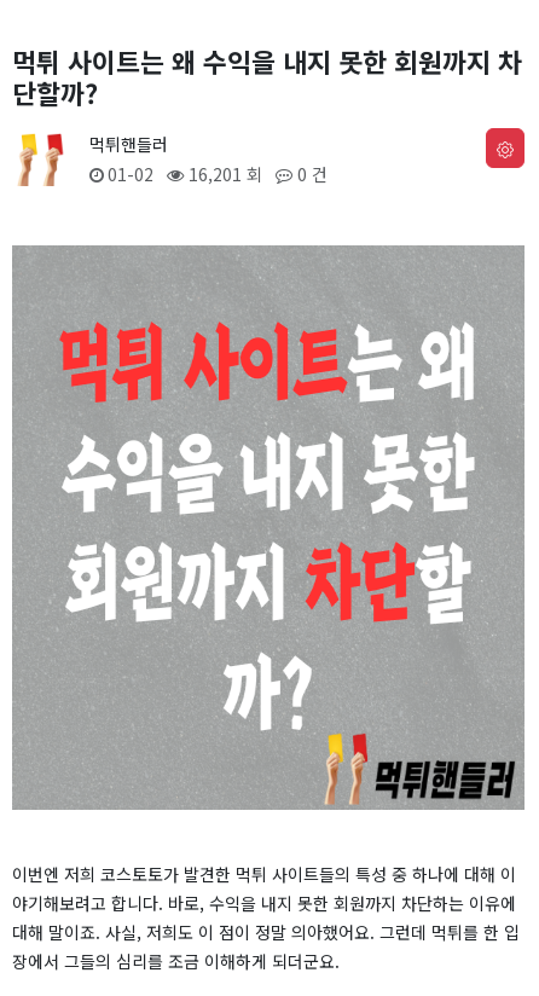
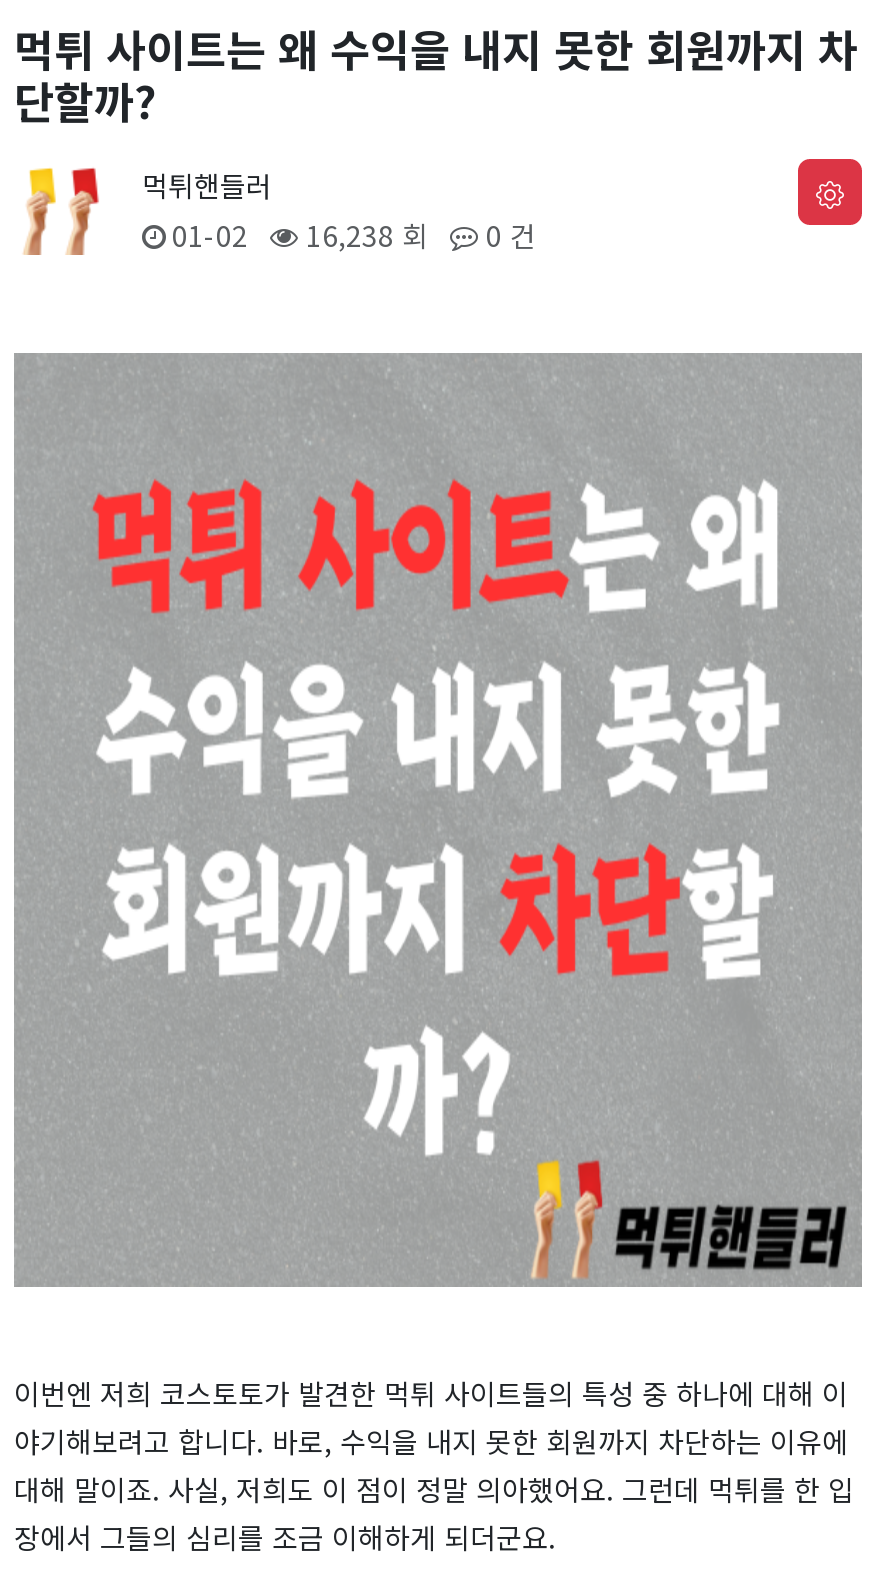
[104,162,328,186] 01-02 16,201 회 0 건 -> [166,215,536,255] 01-02 16,238 회 0 건

